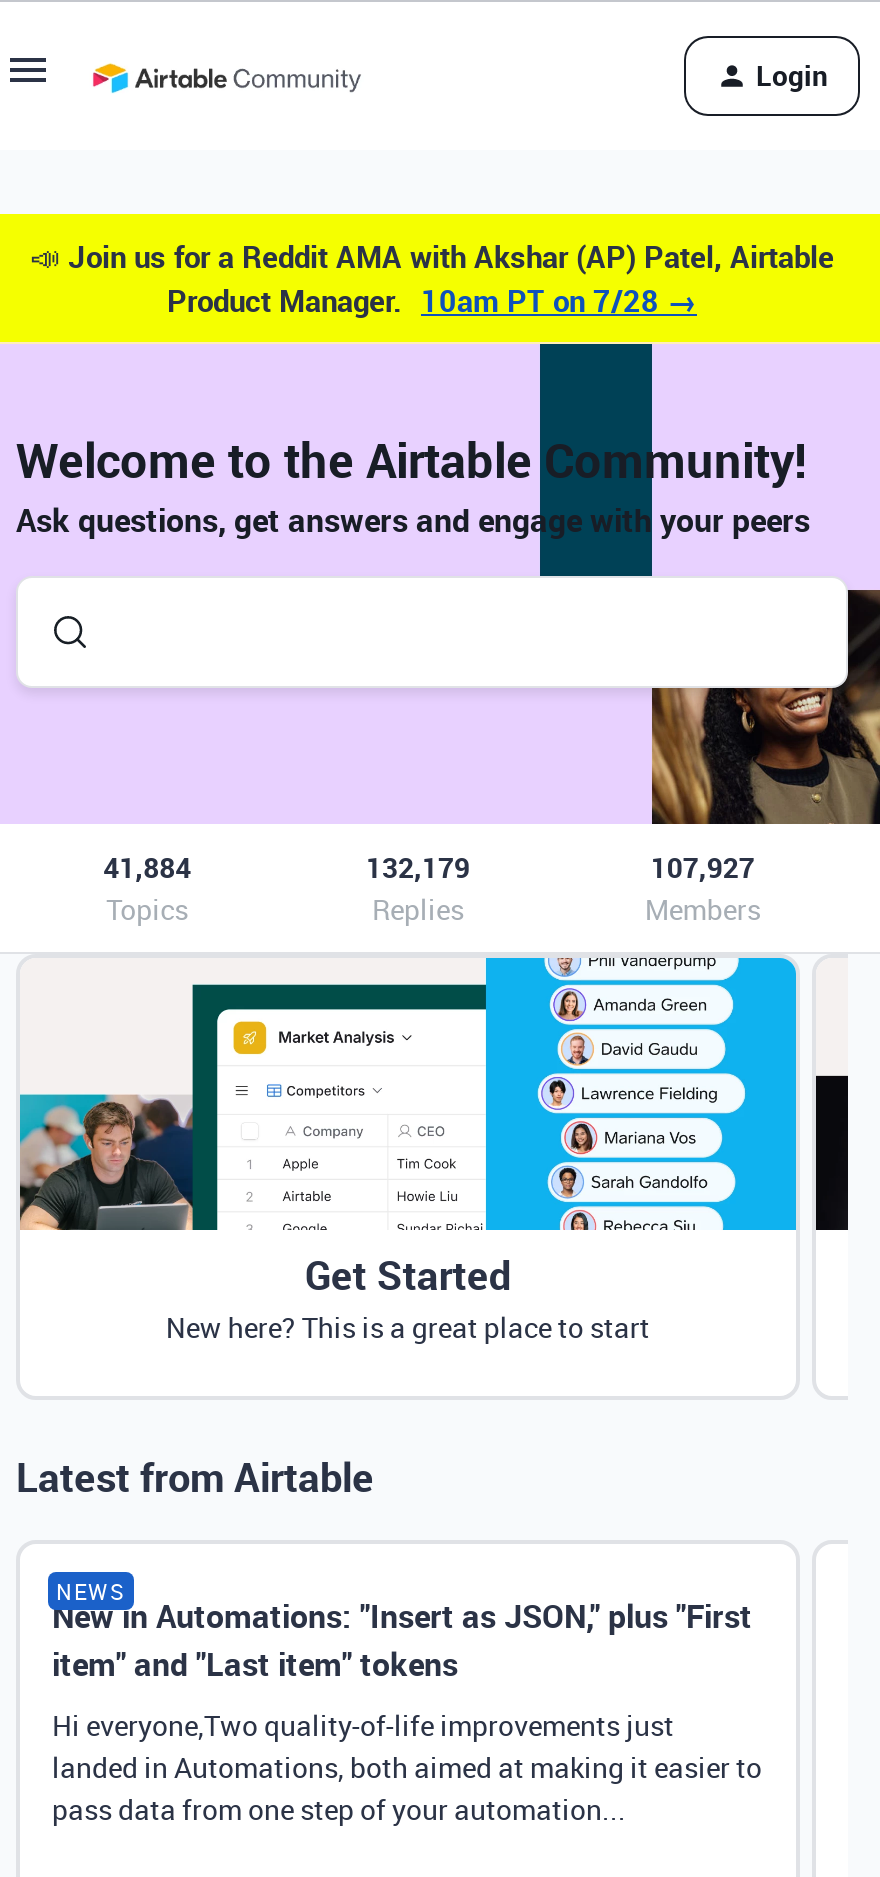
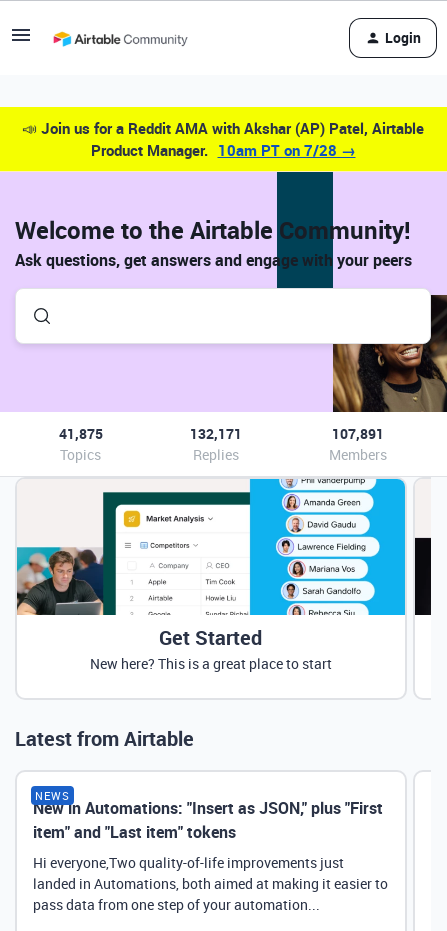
[103,848,191,886] 41,884 -> [59,424,103,443] 41,875
[366,848,470,886] 132,179 -> [190,424,242,443] 132,171
[651,848,755,886] 107,927 -> [332,424,384,443] 107,891

